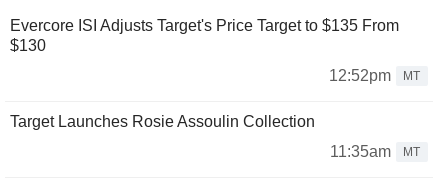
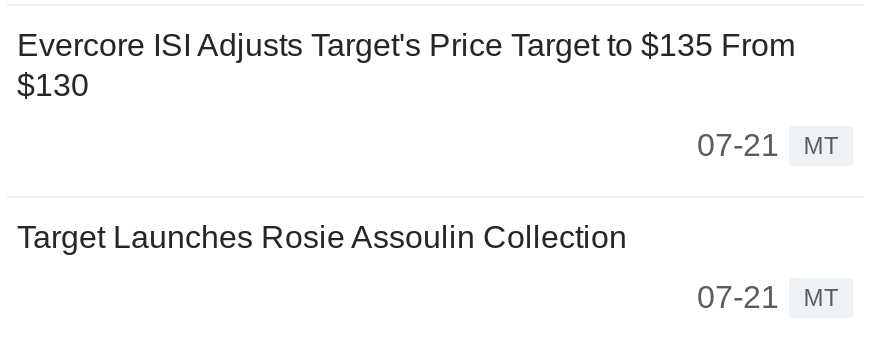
[329,67,421,84] 12:52pm MT -> [697,129,838,163] 07-21 MT
[330,143,421,160] 11:35am MT -> [697,281,838,315] 07-21 MT

